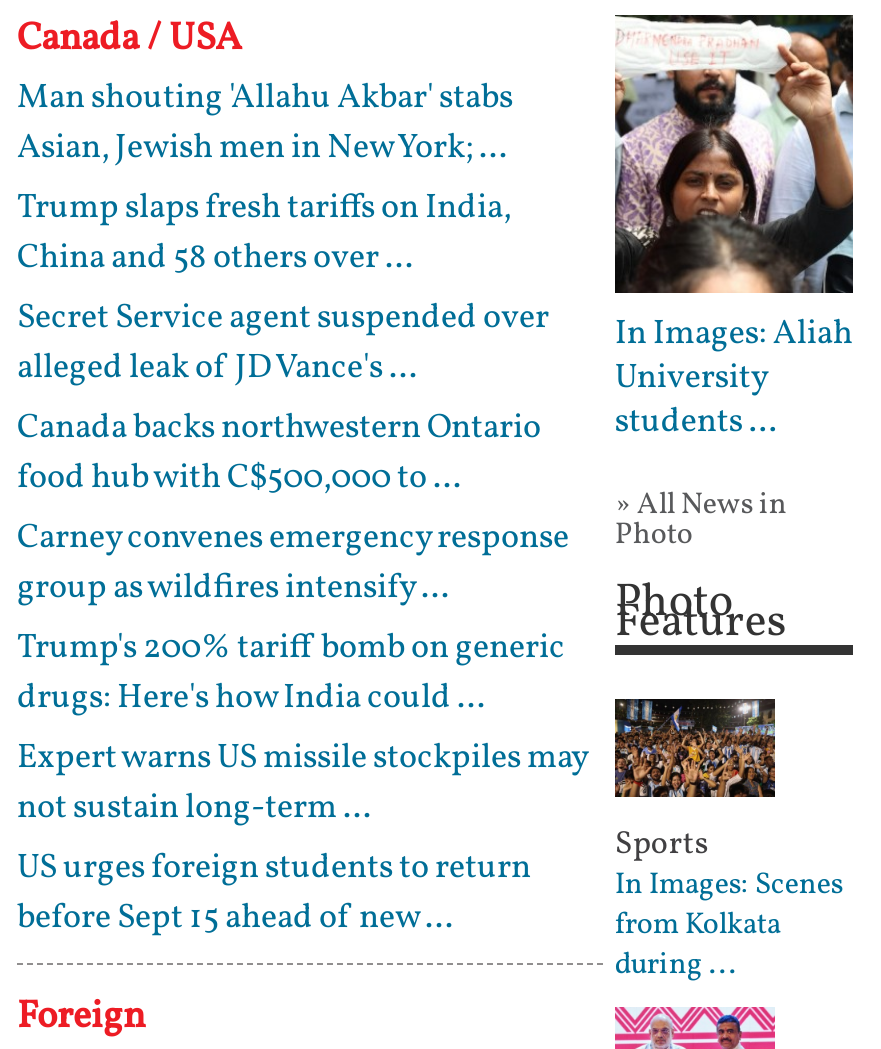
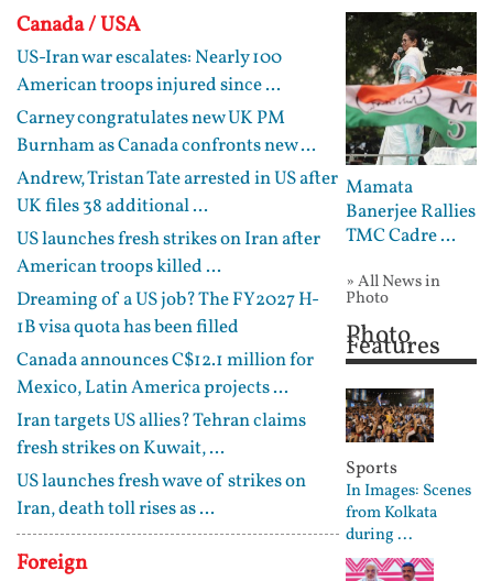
[613,15,855,445] [image] | In Images: Aliah | University | students ... -> [345,12,478,249] [image] | Mamata | Banerjee Rallies | TMC Cadre ...
[17,75,587,941] Man shouting 'Allahu Akbar' stabs | Asian, Jewish men in New York; ... | Trump slaps fresh tariffs on India, | China and 58 others over ... | Secret Service agent suspended over | alleged leak of JD Vance's ... | Canada backs northwestern Ontario | food hub with C$500,000 to ... | Carney convenes emergency response | group as wildfires intensify ... | Trump's 200% tariff bomb on generic | drugs: Here's how India could ... | Expert warns US missile stockpiles may | not sustain long-term ... | US urges foreign students to return | before Sept 15 ahead of new ... -> [17,45,338,522] US-Iran war escalates: Nearly 100 | American troops injured since ... | Carney congratulates new UK PM | Burnham as Canada confronts new ... | Andrew, Tristan Tate arrested in US after | UK files 38 additional ... | US launches fresh strikes on Iran after | American troops killed ... | Dreaming of a US job? The FY2027 H- | 1B visa quota has been filled | Canada announces C$12.1 million for | Mexico, Latin America projects ... | Iran targets US allies? Tehran claims | fresh strikes on Kuwait, ... | US launches fresh wave of strikes on | Iran, death toll rises as ...

